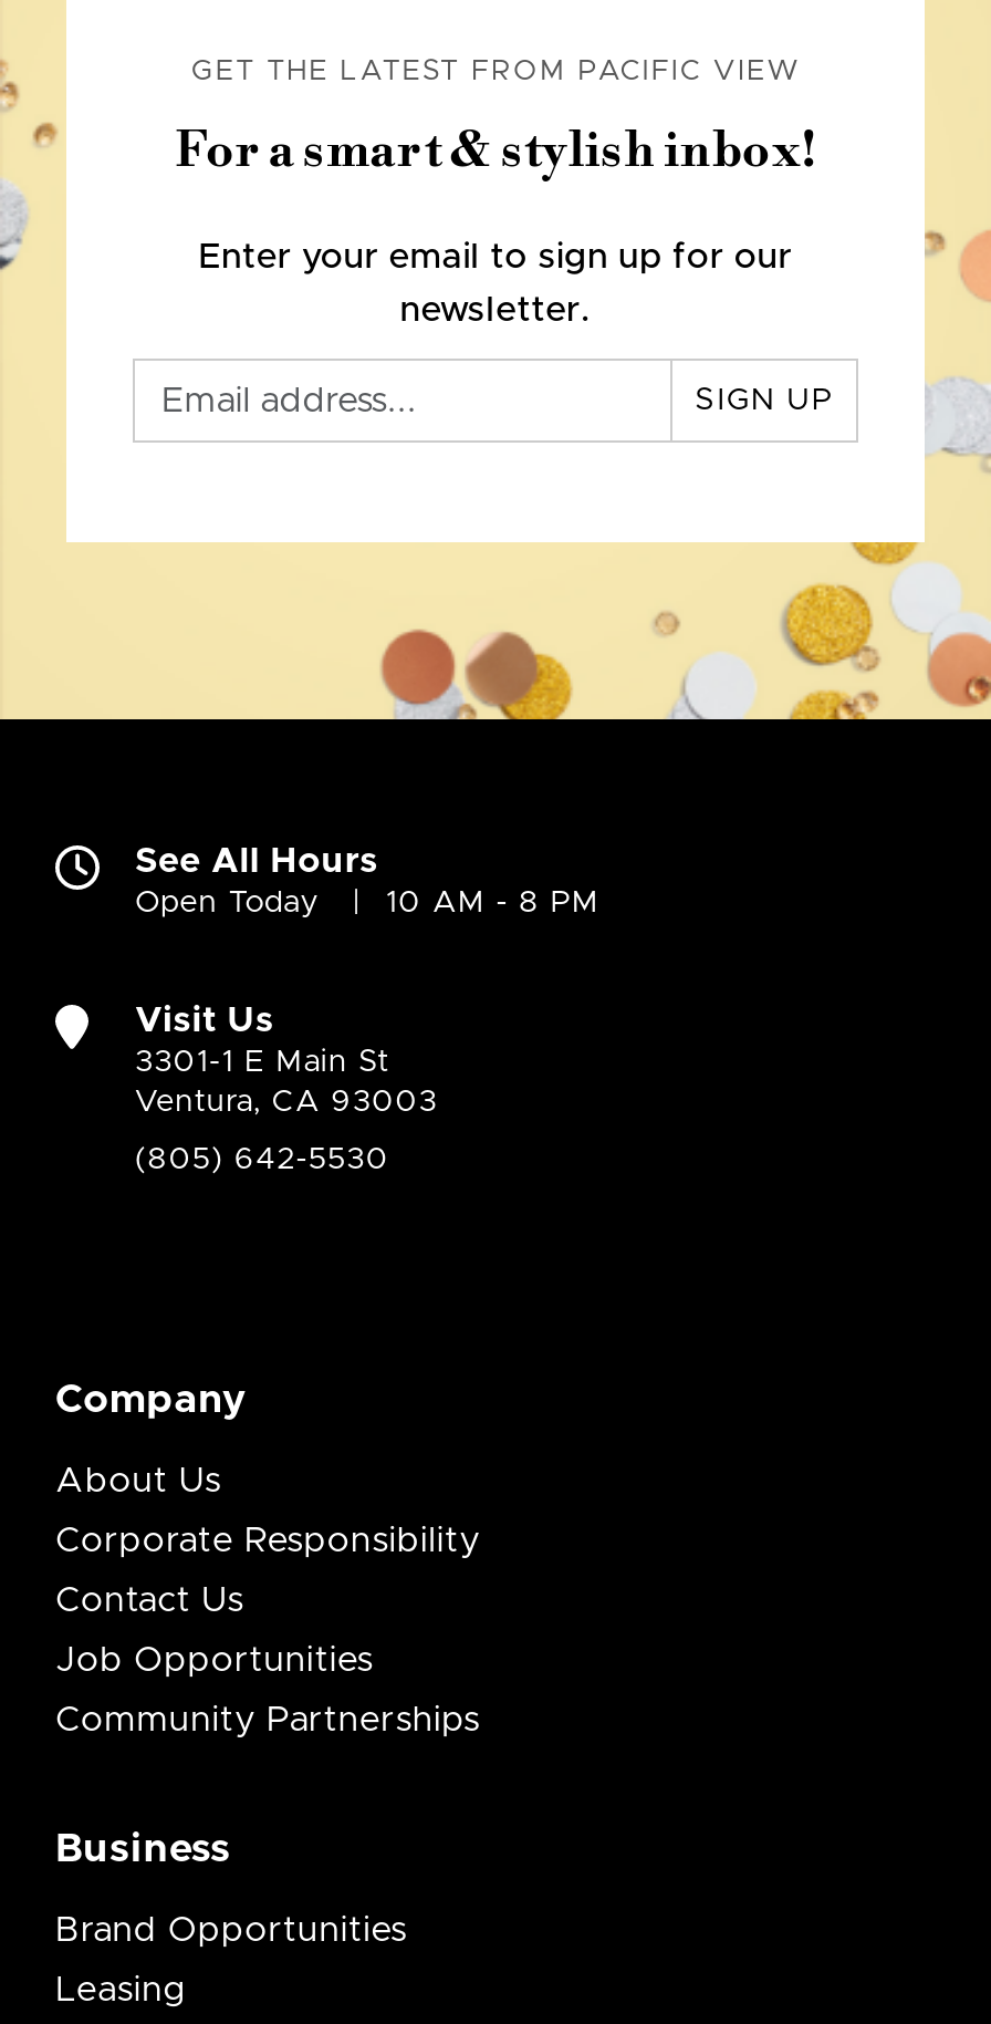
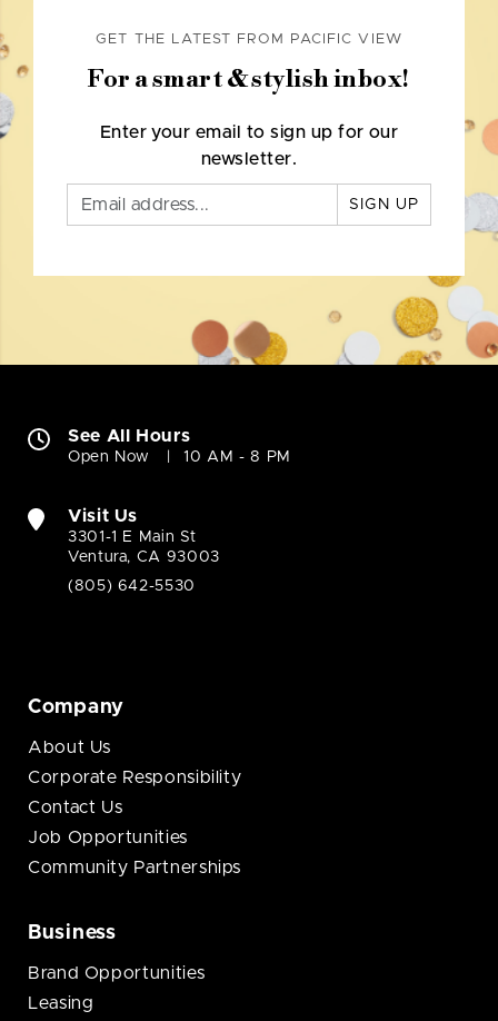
[135,888,319,919] Open Today -> [68,450,150,465] Open Now

